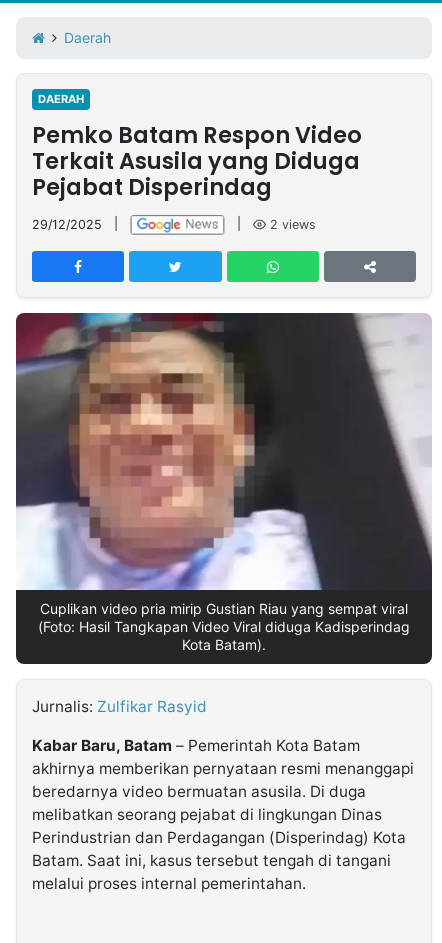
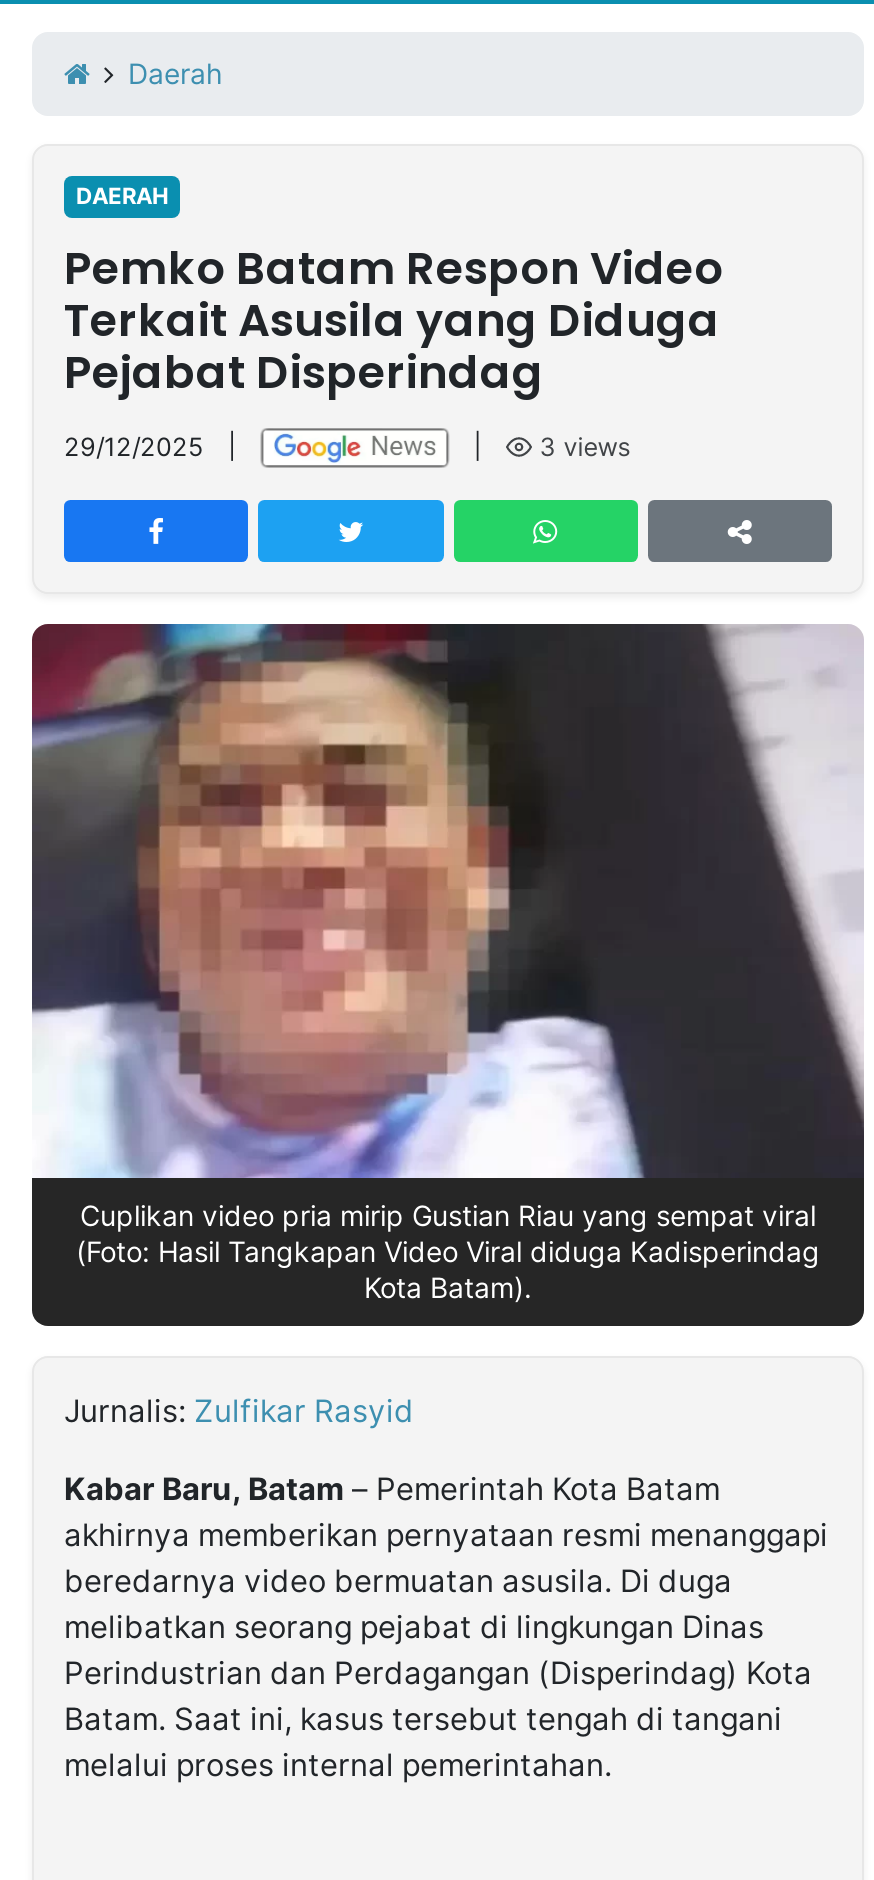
[270,217,316,232] 2 views -> [539,431,631,461] 3 views

